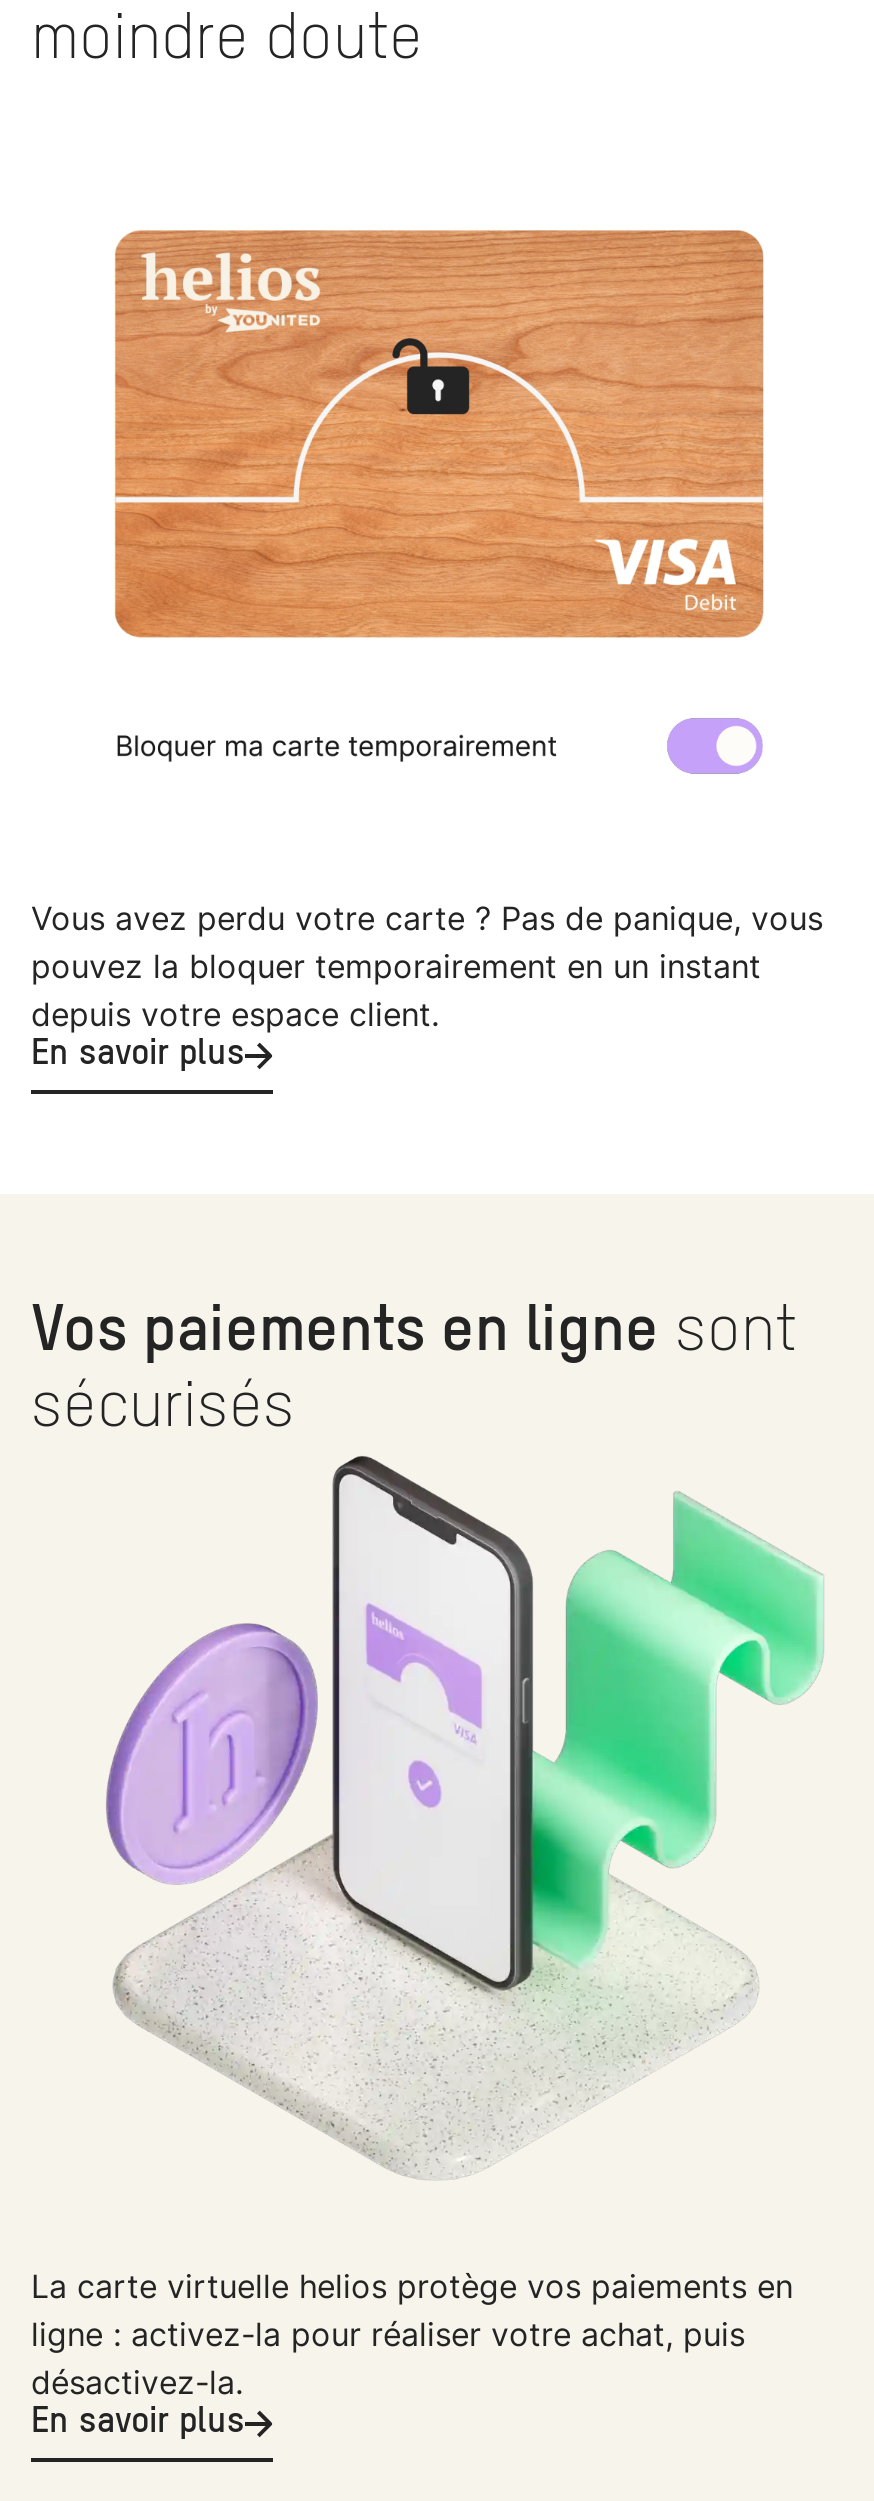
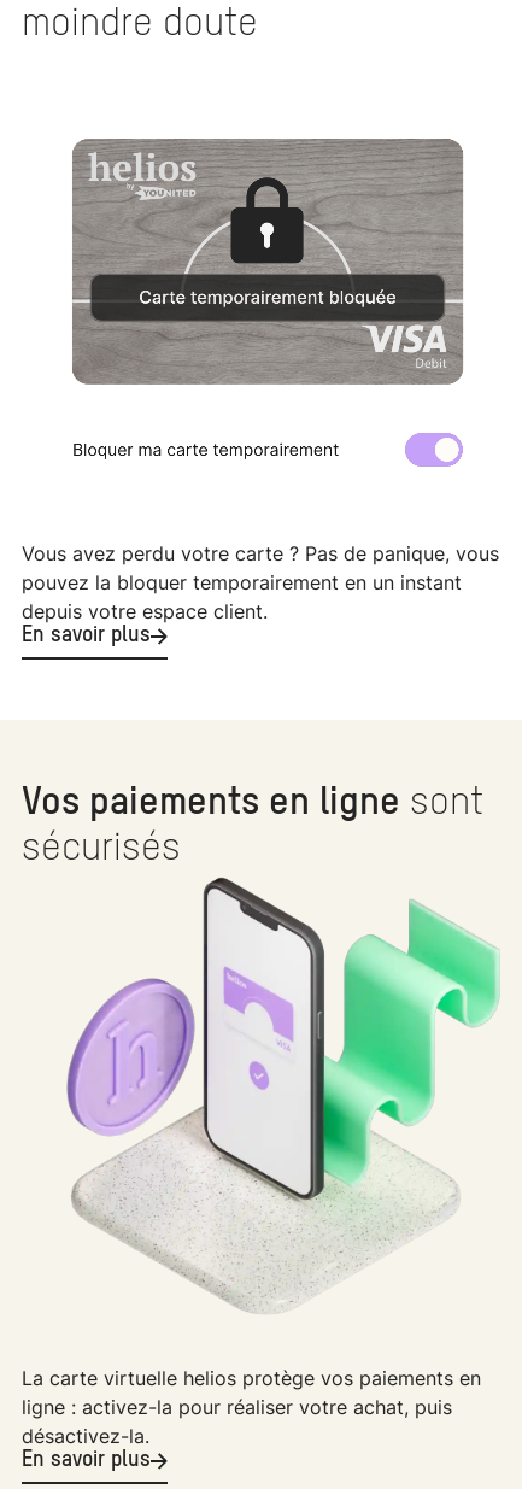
[113,228,765,638] [image] -> [72,139,464,385] [image]

